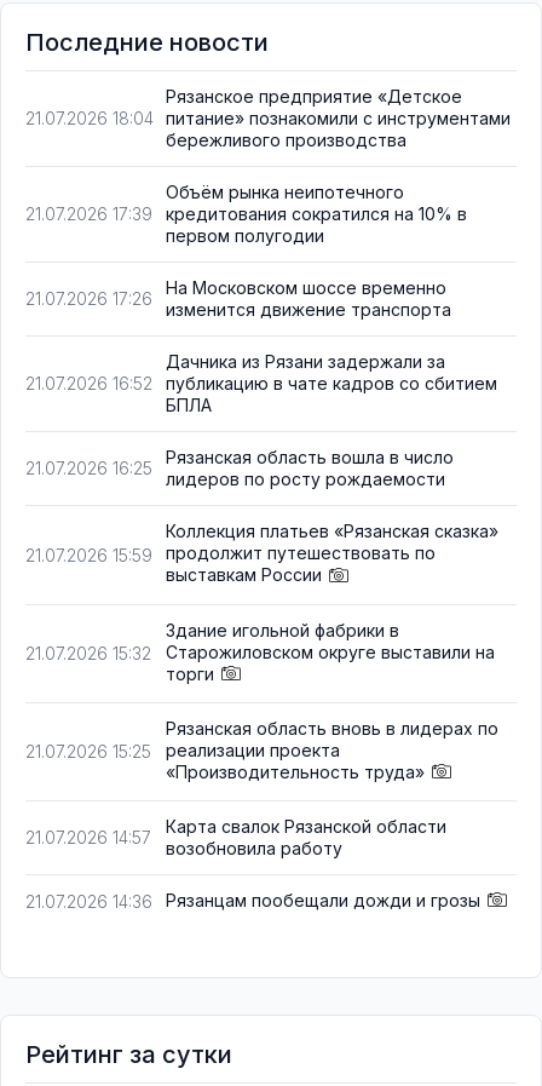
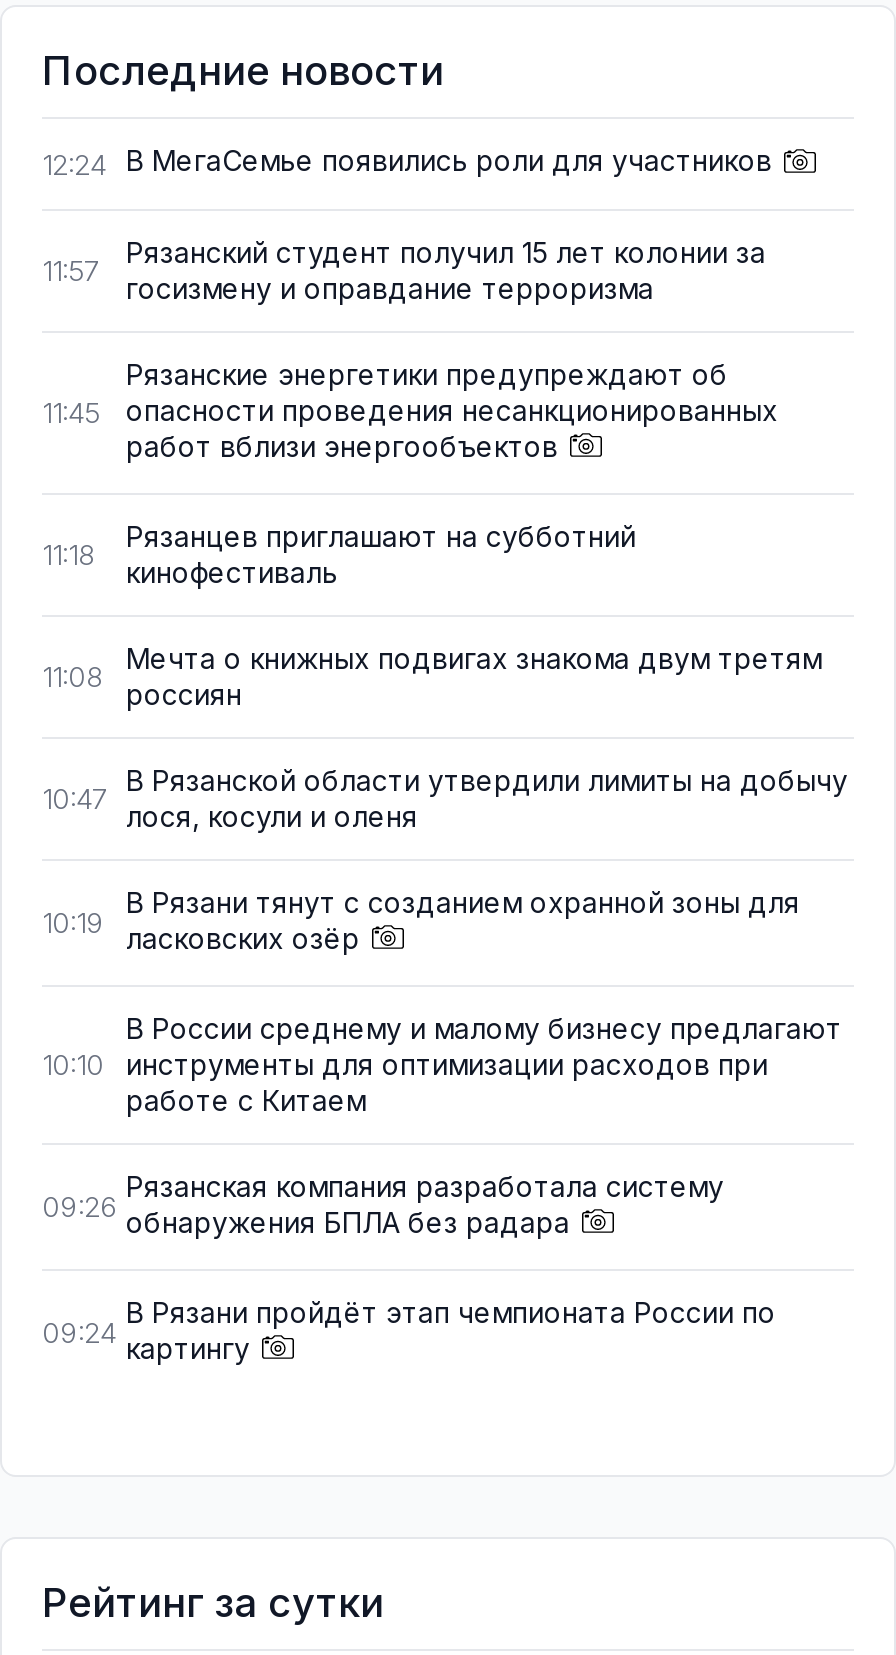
[166,87,511,151] Рязанское предприятие «Детское | питание» познакомили с инструментами | бережливого производства -> [42,254,100,286] 11:57
[25,110,154,129] 21.07.2026 18:04 -> [42,144,772,180] 12:24 | В МегаСемье появились роли для участников
[166,182,467,246] Объём рынка неипотечного | кредитования сократился на 10% в | первом полугодии -> [42,396,100,428] 11:45
[25,205,152,225] 21.07.2026 17:39 -> [126,234,766,304] Рязанский студент получил 15 лет колонии за | госизмену и оправдание терроризма
[166,278,451,320] На Московском шоссе временно | изменится движение транспорта -> [42,539,96,571] 11:18
[25,290,152,309] 21.07.2026 17:26 -> [126,356,778,462] Рязанские энергетики предупреждают об | опасности проведения несанкционированных | работ вблизи энергообъектов
[166,352,497,416] Дачника из Рязани задержали за | публикацию в чате кадров со сбитием | БПЛА -> [42,661,104,693] 11:08
[25,375,152,394] 21.07.2026 16:52 -> [126,519,636,589] Рязанцев приглашают на субботний | кинофестиваль
[166,447,454,490] Рязанская область вошла в число | лидеров по росту рождаемости -> [42,783,108,815] 10:47
[25,459,152,479] 21.07.2026 16:25 -> [126,641,822,711] Мечта о книжных подвигах знакома двум третям | россиян
[166,521,498,585] Коллекция платьев «Рязанская сказка» | продолжит путешествовать по | выставкам России -> [42,907,104,939] 10:19
[25,545,152,565] 21.07.2026 15:59 -> [126,763,848,833] В Рязанской области утвердили лимиты на добычу | лося, косули и оленя
[166,619,495,684] Здание игольной фабрики в | Старожиловском округе выставили на | торги -> [42,1049,104,1081] 10:10
[25,644,151,663] 21.07.2026 15:32 -> [126,885,800,955] В Рязани тянут с созданием охранной зоны для | ласковских озёр
[166,718,498,782] Рязанская область вновь в лидерах по | реализации проекта | «Производительность труда» -> [42,1191,118,1223] 09:26
[25,742,151,761] 21.07.2026 15:25 -> [126,1011,842,1117] В России среднему и малому бизнесу предлагают | инструменты для оптимизации расходов при | работе с Китаем
[166,816,446,858] Карта свалок Рязанской области | возобновила работу -> [42,1317,116,1349] 09:24
[25,828,151,847] 21.07.2026 14:57 -> [126,1169,724,1239] Рязанская компания разработала систему | обнаружения БПЛА без радара
[25,890,480,912] 21.07.2026 14:36 | Рязанцам пообещали дожди и грозы -> [126,1295,776,1365] В Рязани пройдёт этап чемпионата России по | картингу

